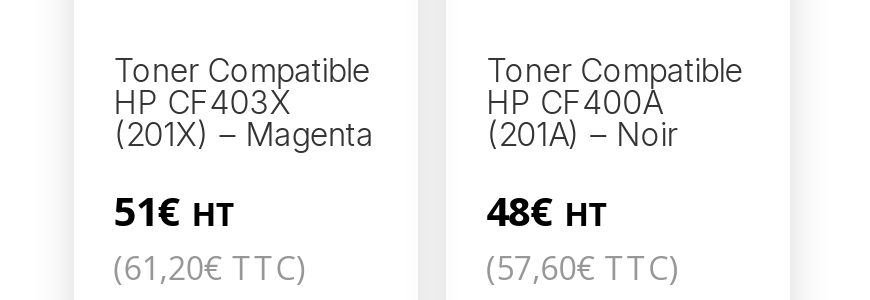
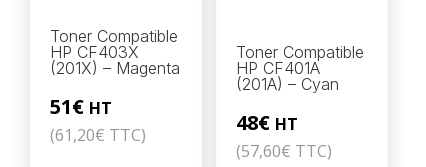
[486,82,662,122] HP CF400A -> [236,58,320,78] HP CF401A
[486,114,676,154] (201A) – Noir -> [236,74,339,94] (201A) – Cyan

